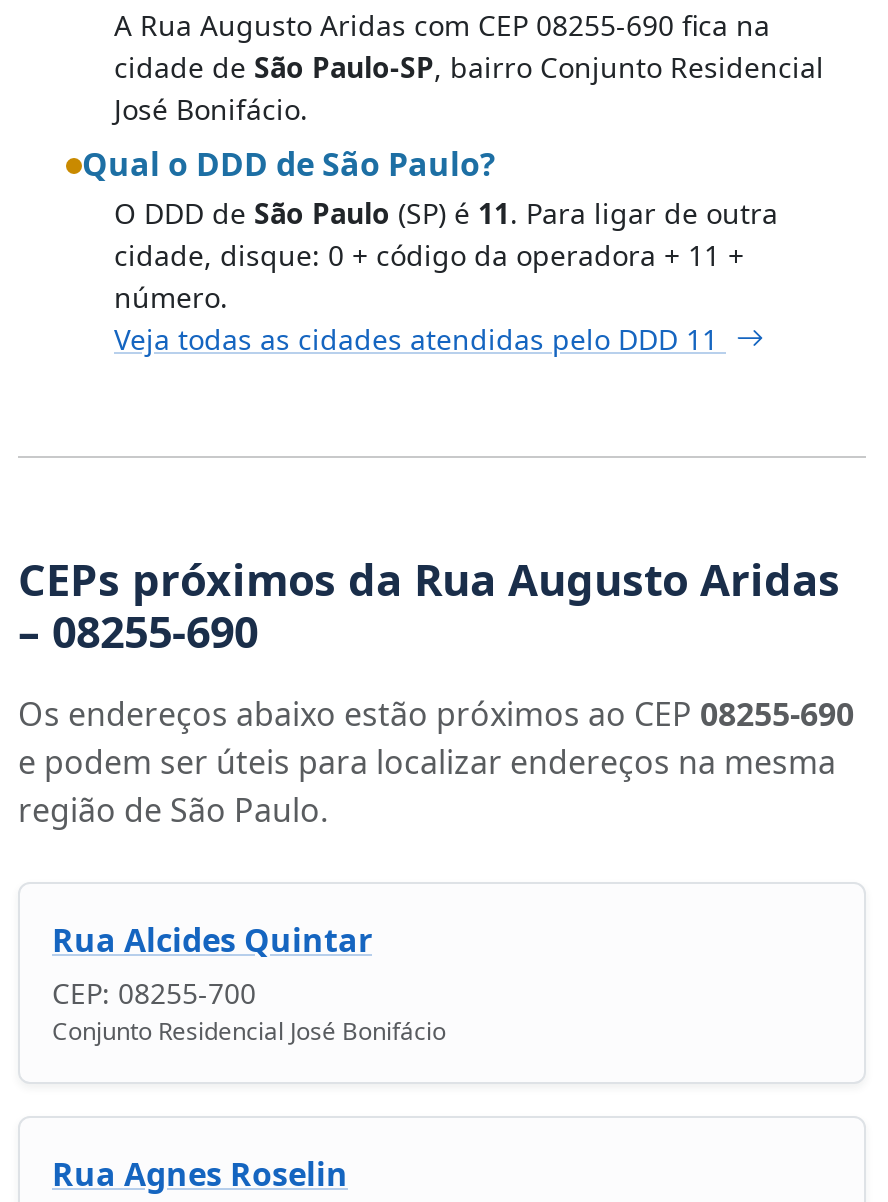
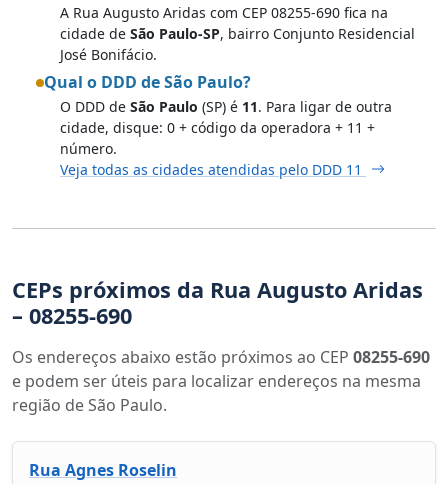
[52,917,446,1047] Rua Alcides Quintar | CEP: 08255-700 | Conjunto Residencial José Bonifácio -> none

